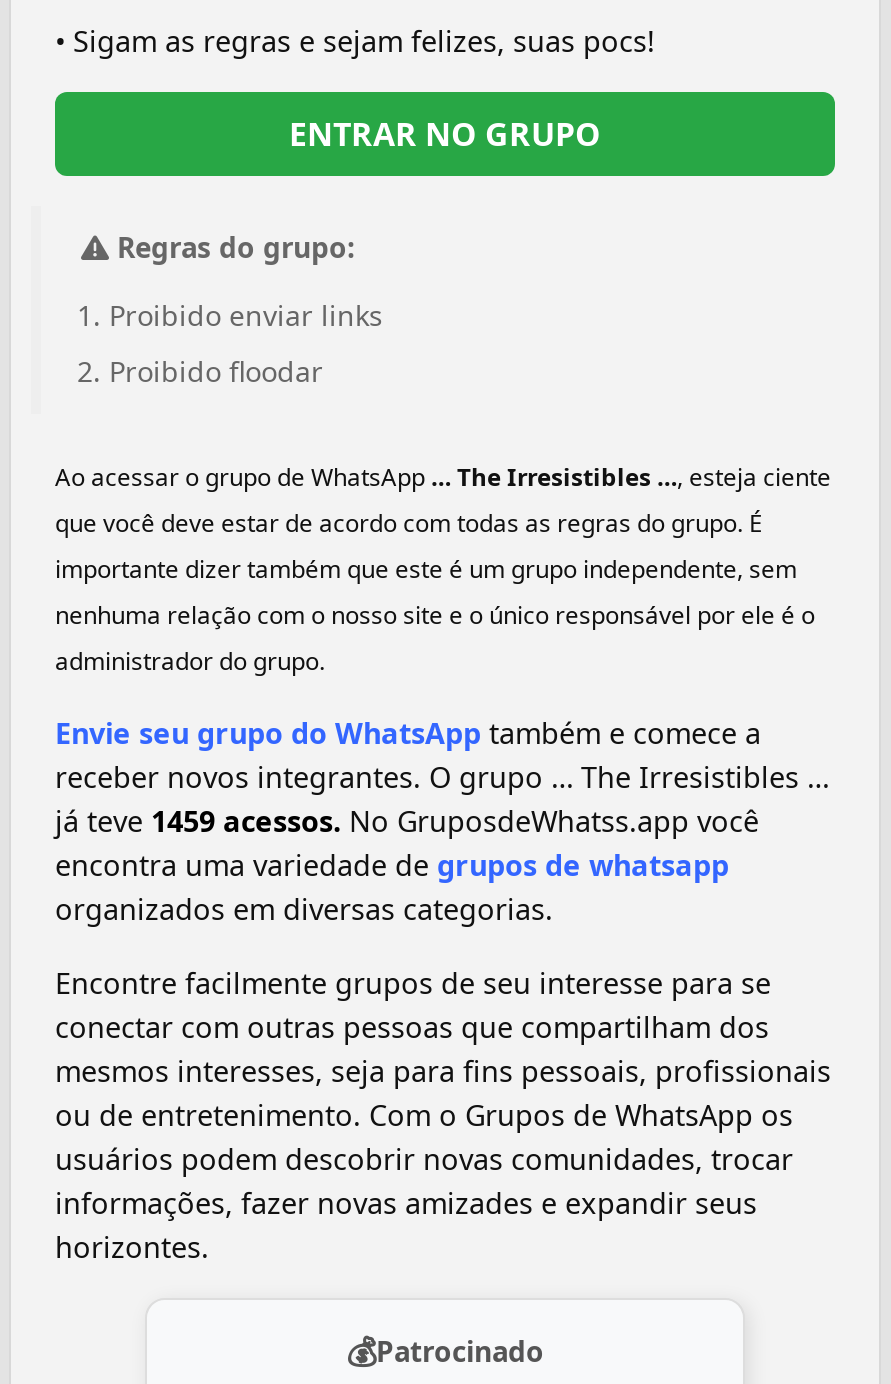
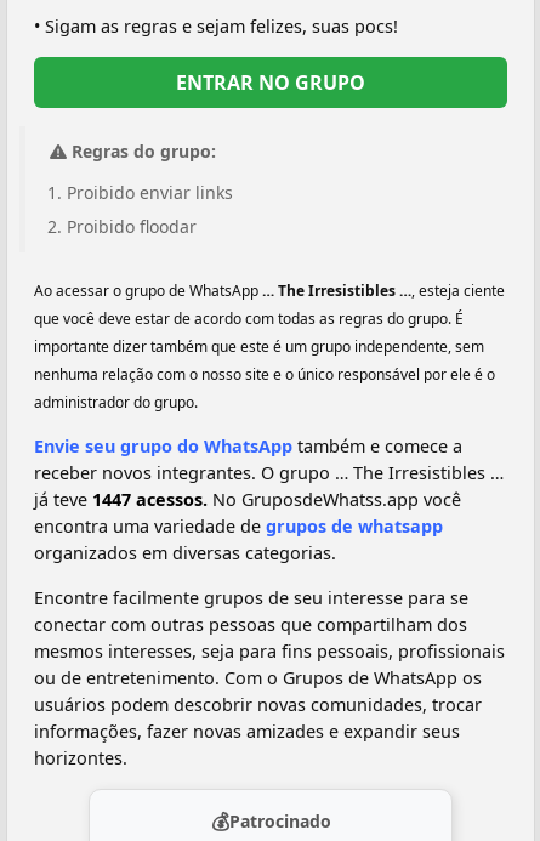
[55,803,759,841] já teve 1459 acessos. No GruposdeWhatss.app você -> [34,488,461,511] já teve 1447 acessos. No GruposdeWhatss.app você

